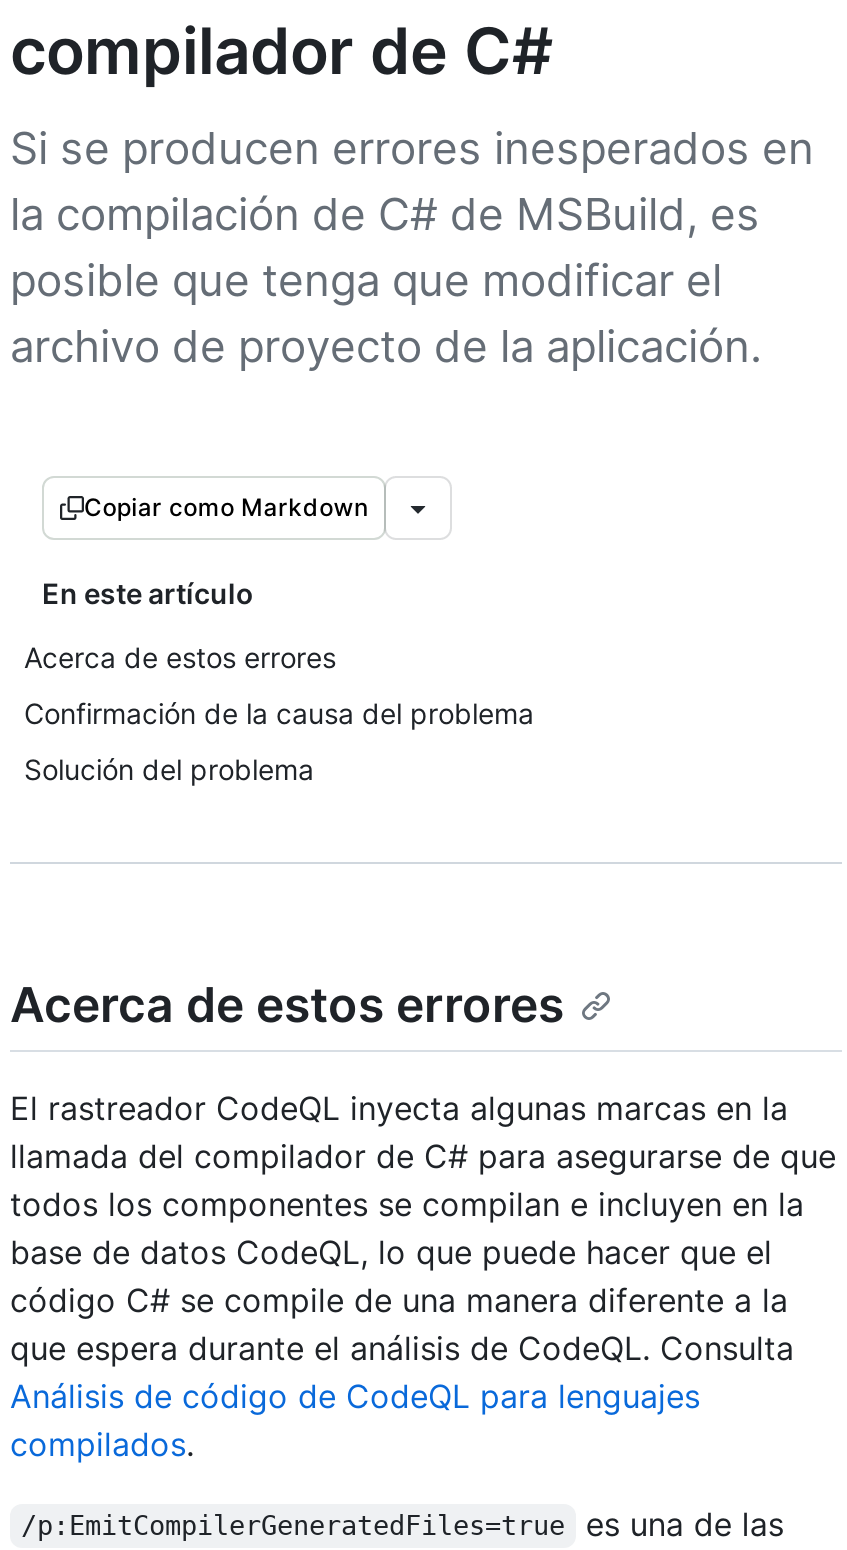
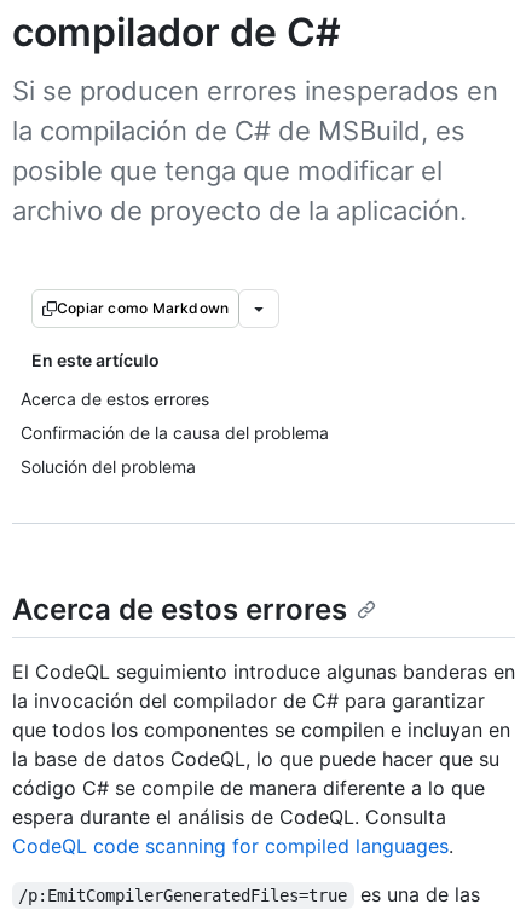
[10,1088,836,1464] El rastreador CodeQL inyecta algunas marcas en la | llamada del compilador de C# para asegurarse de que | todos los componentes se compilan e incluyen en la | base de datos CodeQL, lo que puede hacer que el | código C# se compile de una manera diferente a la | que espera durante el análisis de CodeQL. Consulta | Análisis de código de CodeQL para lenguajes | compilados. -> [12,660,515,858] El CodeQL seguimiento introduce algunas banderas en | la invocación del compilador de C# para garantizar | que todos los componentes se compilen e incluyan en | la base de datos CodeQL, lo que puede hacer que su | código C# se compile de manera diferente a lo que | espera durante el análisis de CodeQL. Consulta | CodeQL code scanning for compiled languages.

